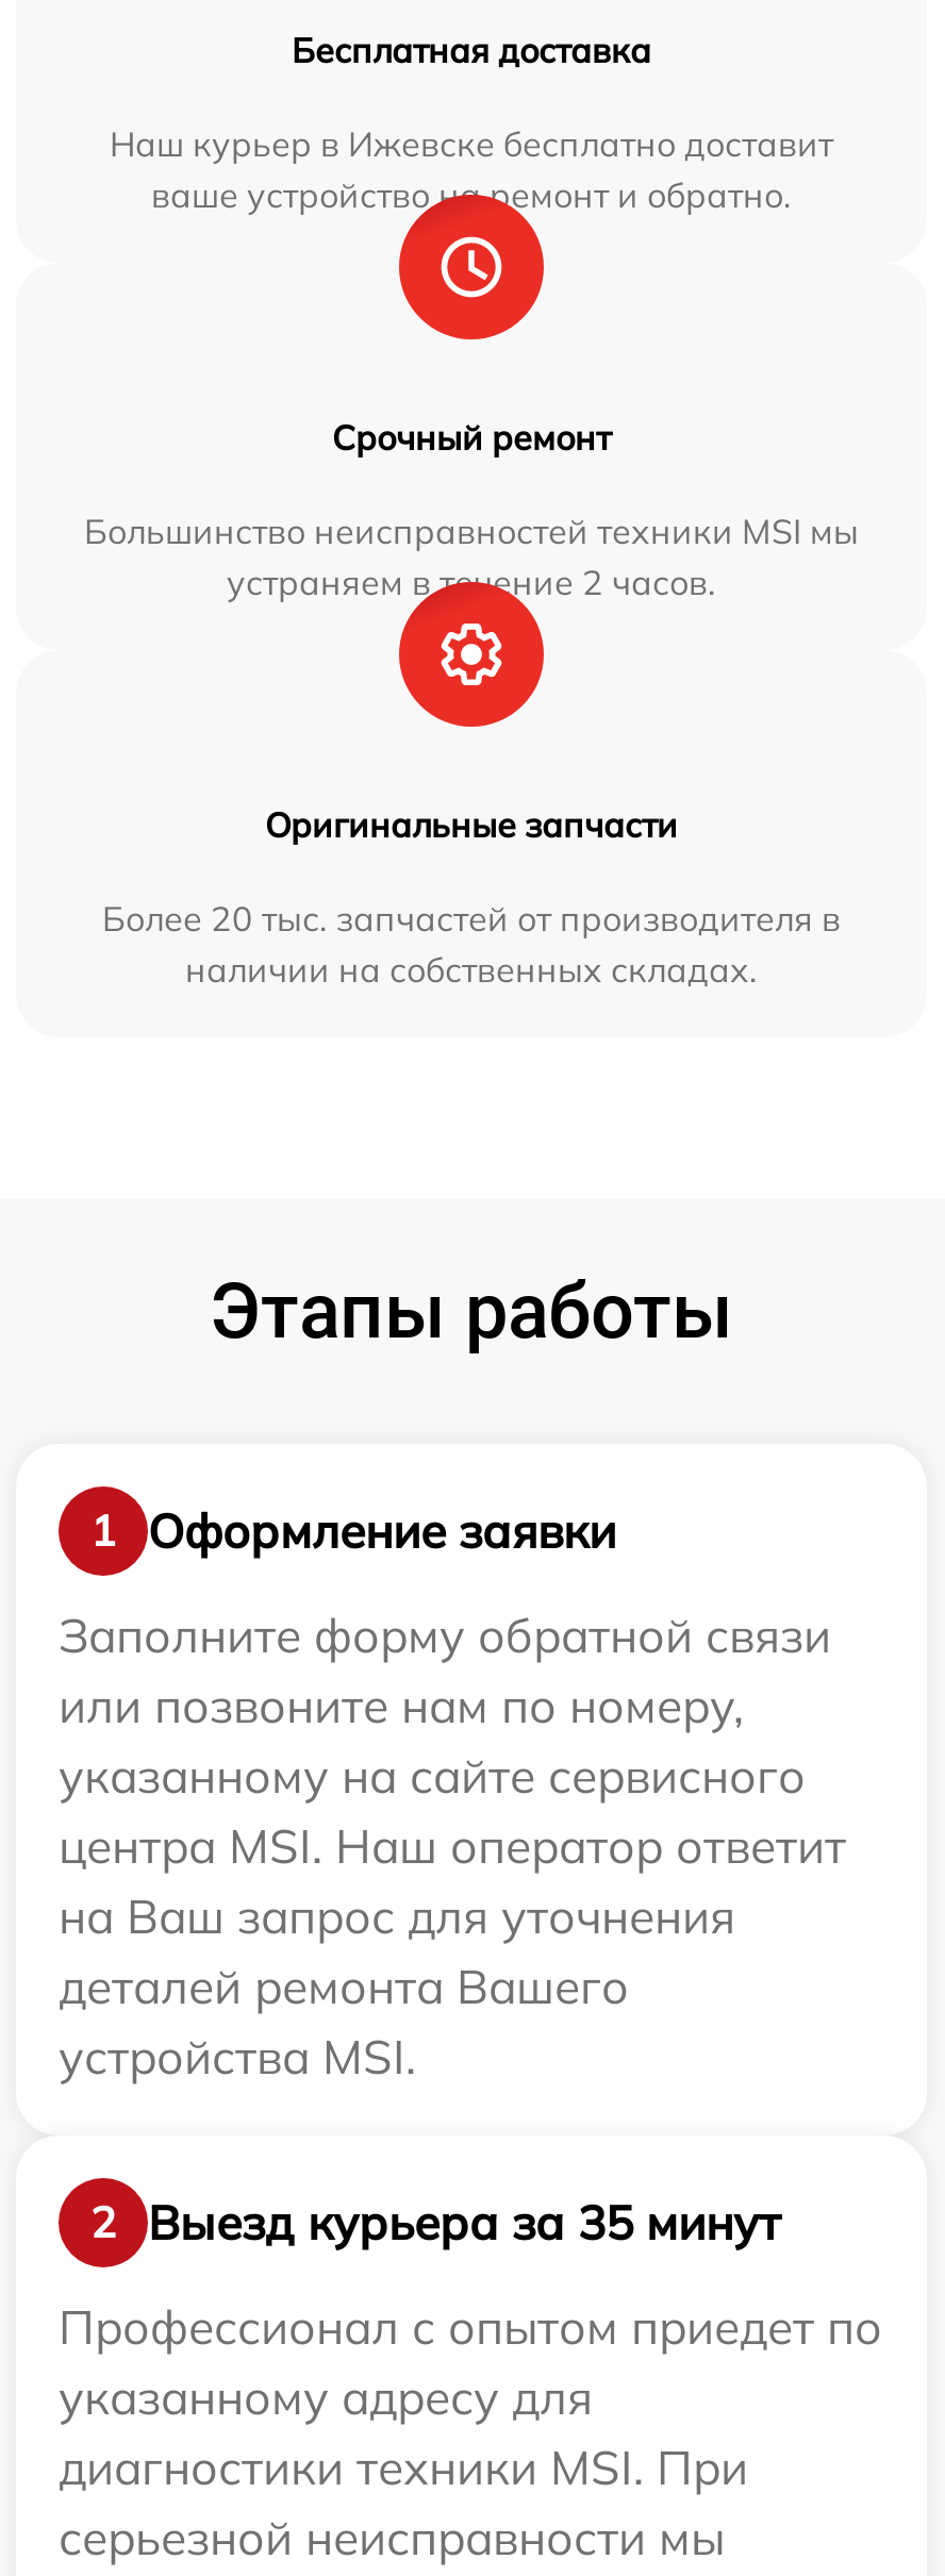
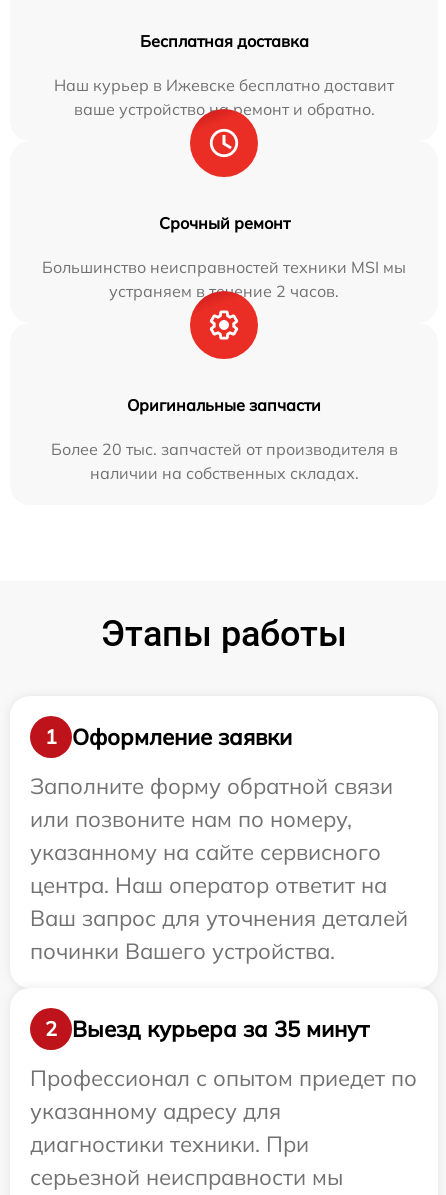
[59,1817,846,2087] центра MSI. Наш оператор ответит | на Ваш запрос для уточнения | деталей ремонта Вашего | устройства MSI. -> [30,871,408,965] центра. Наш оператор ответит на | Ваш запрос для уточнения деталей | починки Вашего устройства.
[59,2438,748,2497] диагностики техники MSI. При -> [30,1130,309,1158] диагностики техники. При

